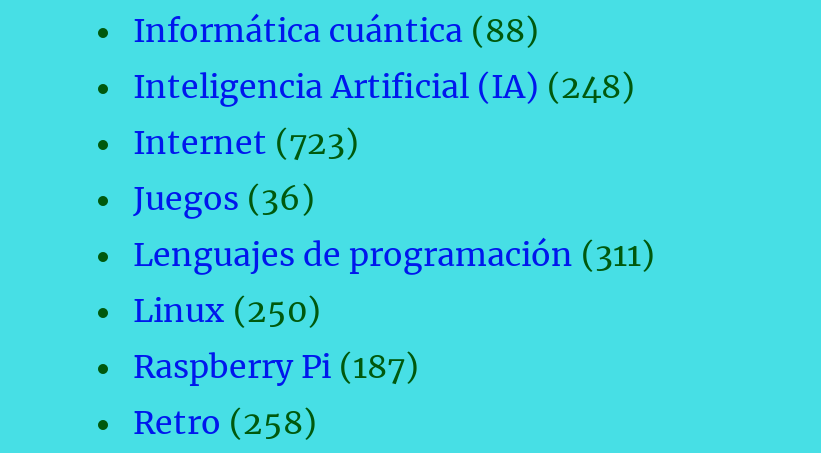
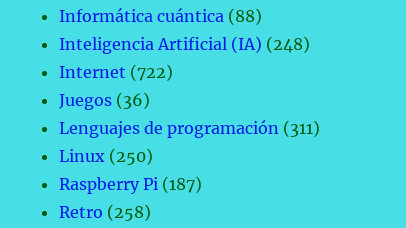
[133,122,359,162] Internet (723) -> [59,62,173,82] Internet (722)

